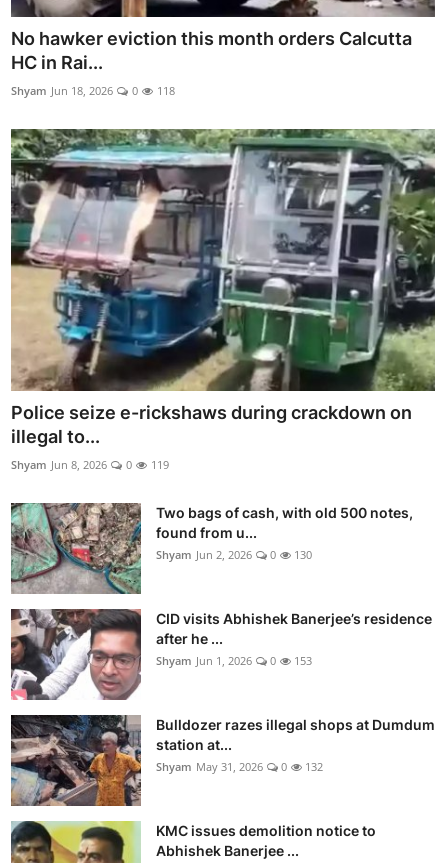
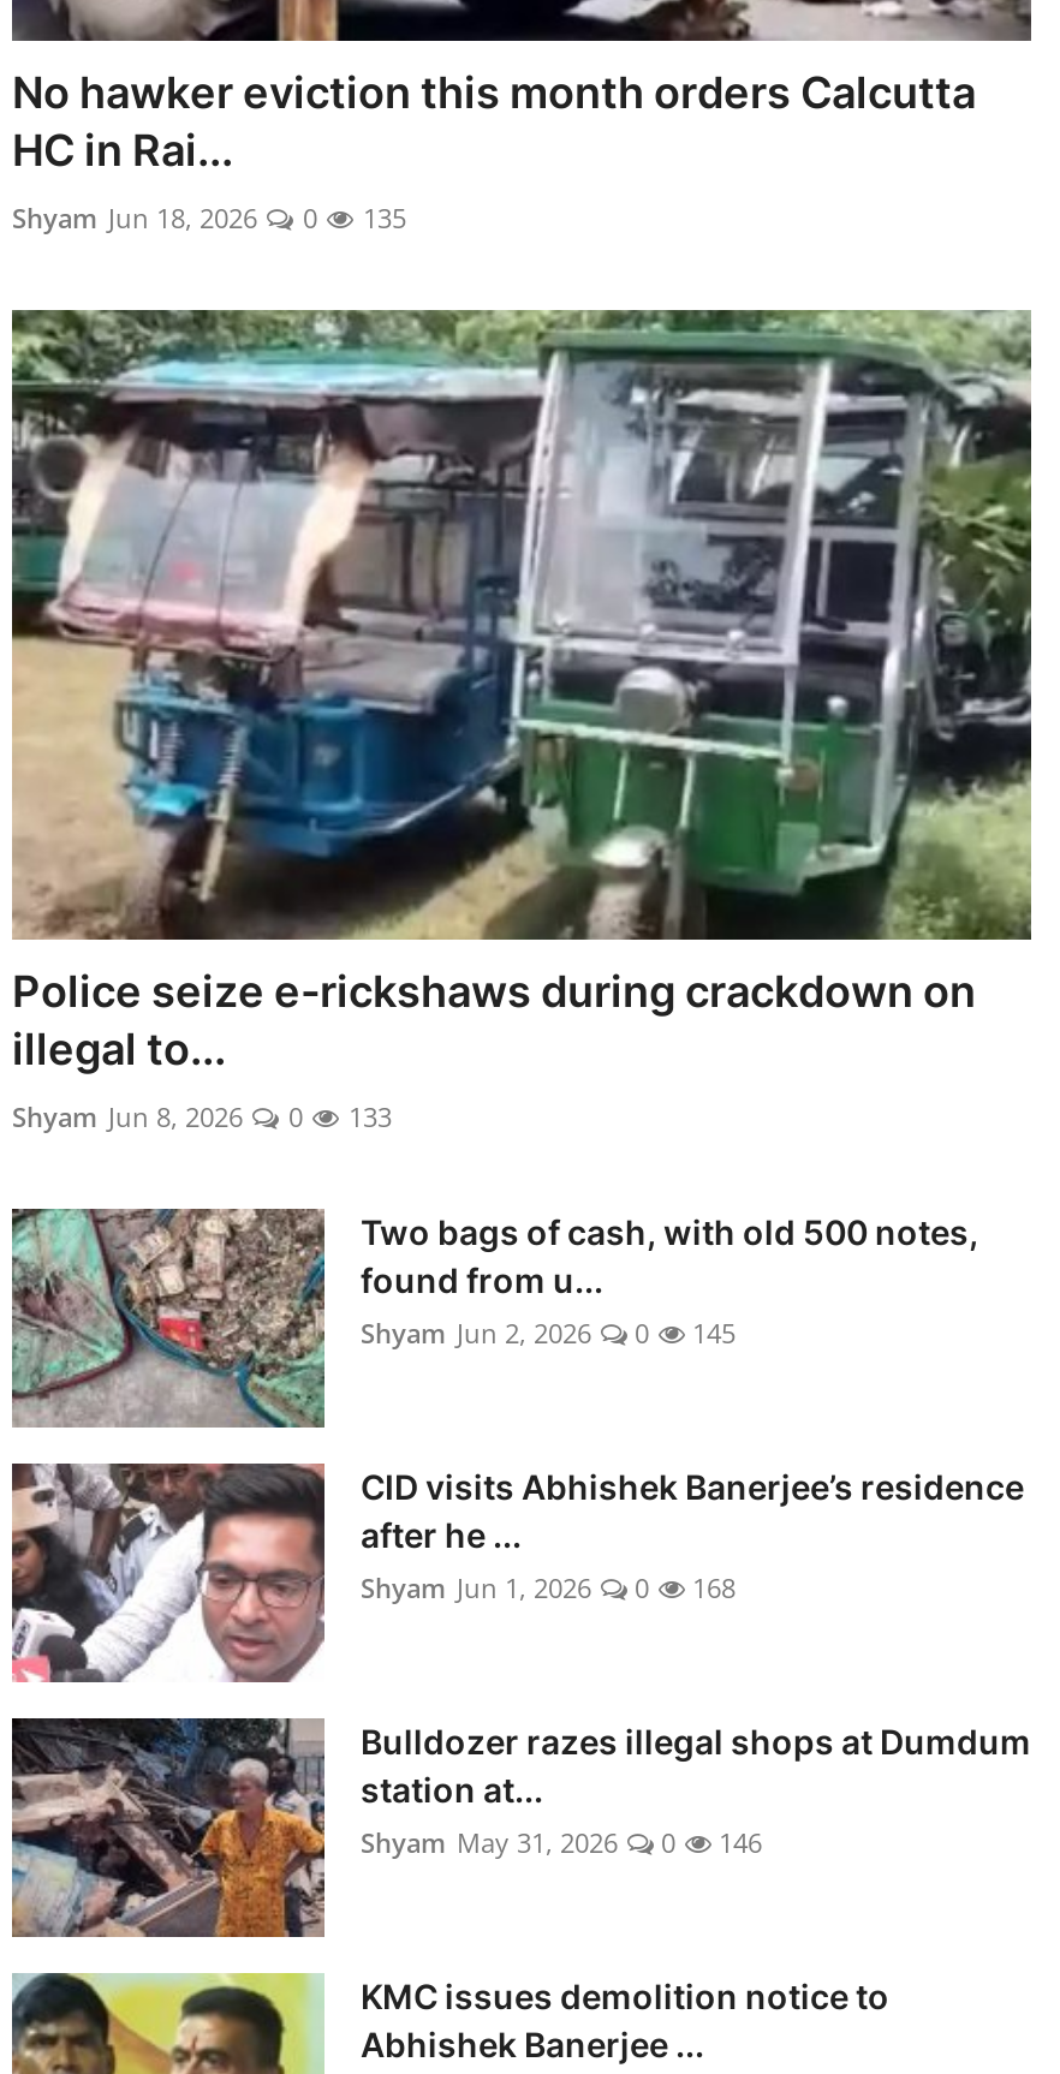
[11,83,175,98] Shyam Jun 18, 2026 0 118 -> [12,199,406,235] Shyam Jun 18, 2026 0 135
[11,457,169,472] Shyam Jun 8, 2026 0 119 -> [12,1099,392,1135] Shyam Jun 8, 2026 0 133
[156,547,312,562] Shyam Jun 2, 2026 0 130 -> [361,1315,736,1351] Shyam Jun 2, 2026 0 145
[156,653,312,668] Shyam Jun 1, 2026 0 153 -> [361,1570,736,1606] Shyam Jun 1, 2026 0 168
[156,759,323,774] Shyam May 31, 2026 0 132 -> [361,1825,762,1861] Shyam May 31, 2026 0 146

